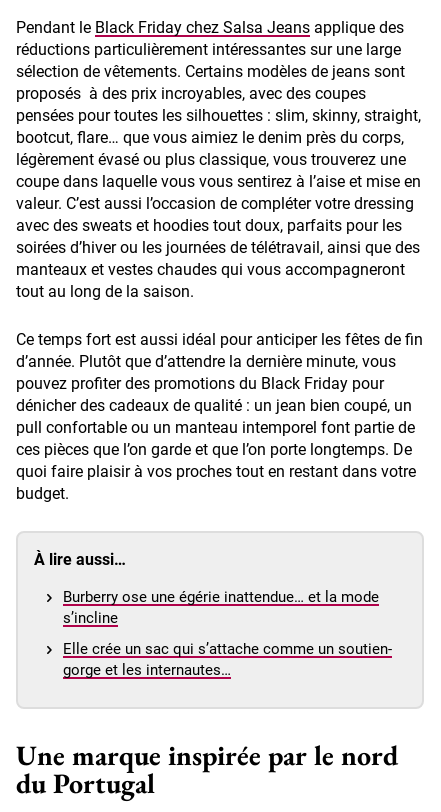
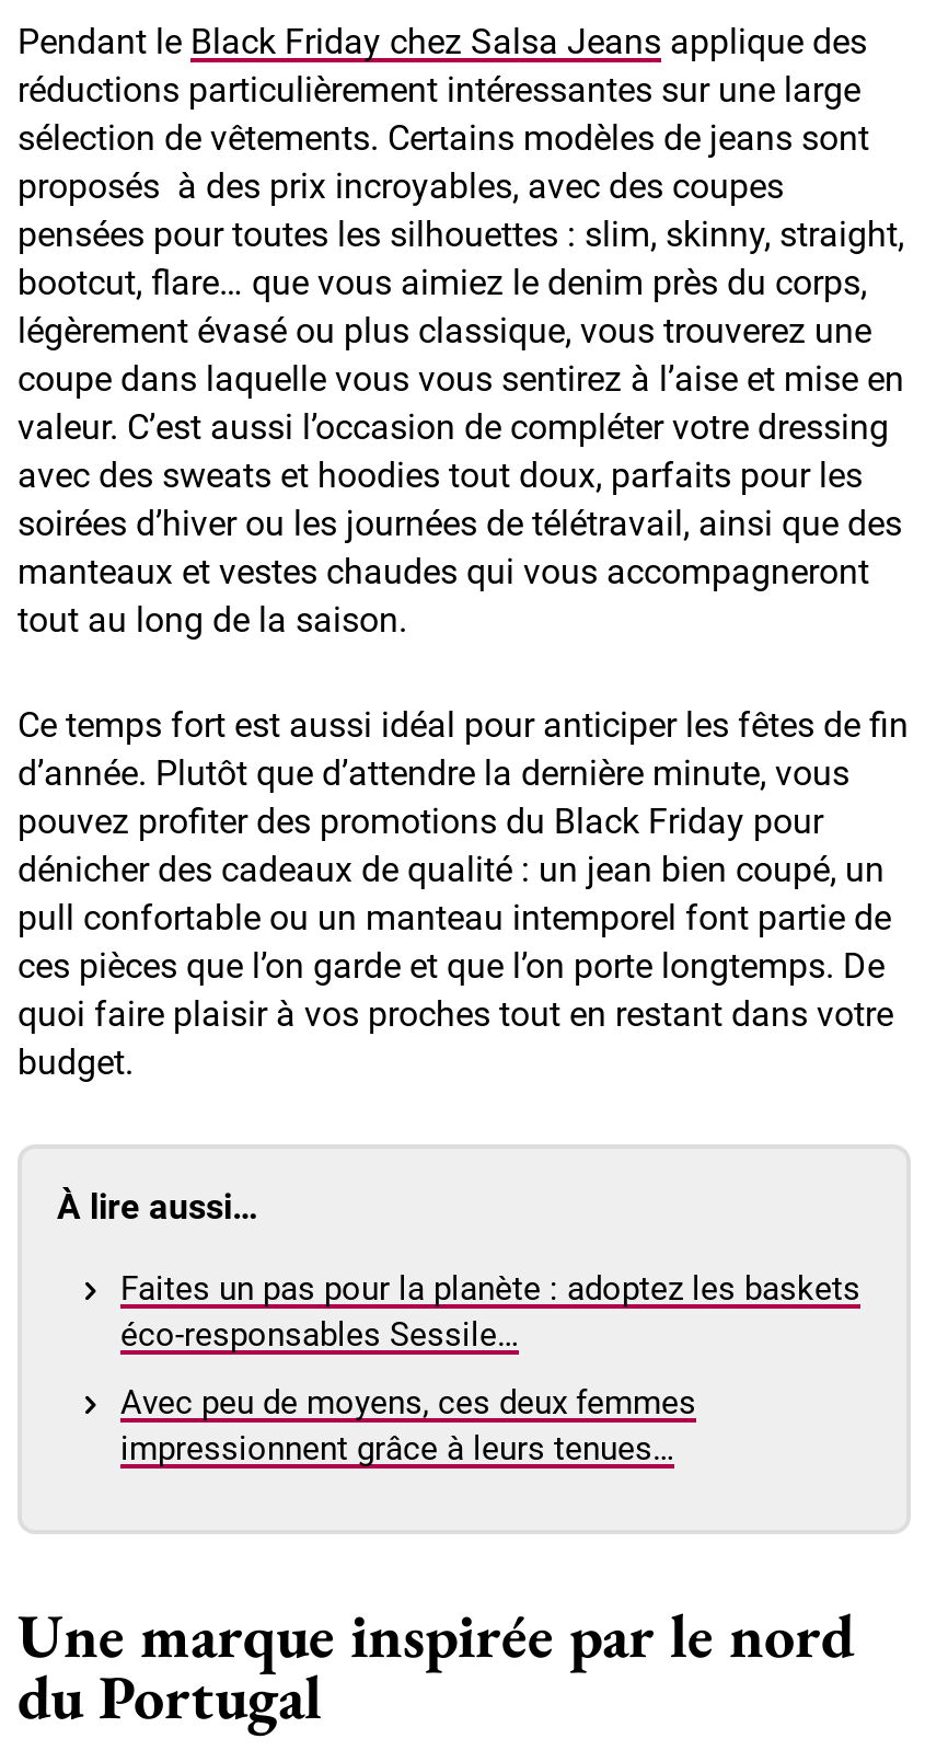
[63,588,379,627] Burberry ose une égérie inattendue… et la mode | s’incline -> [120,1269,860,1355] Faites un pas pour la planète : adoptez les baskets | éco-responsables Sessile…
[63,640,392,679] Elle crée un sac qui s’attache comme un soutien- | gorge et les internautes… -> [120,1383,696,1469] Avec peu de moyens, ces deux femmes | impressionnent grâce à leurs tenues…

